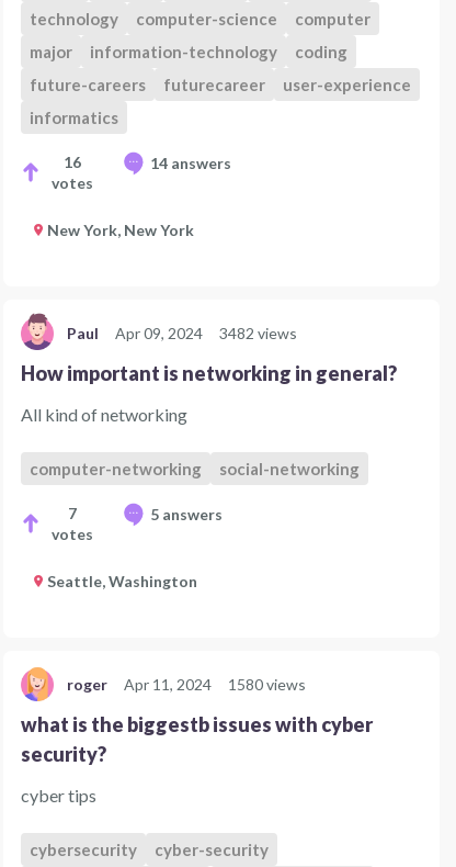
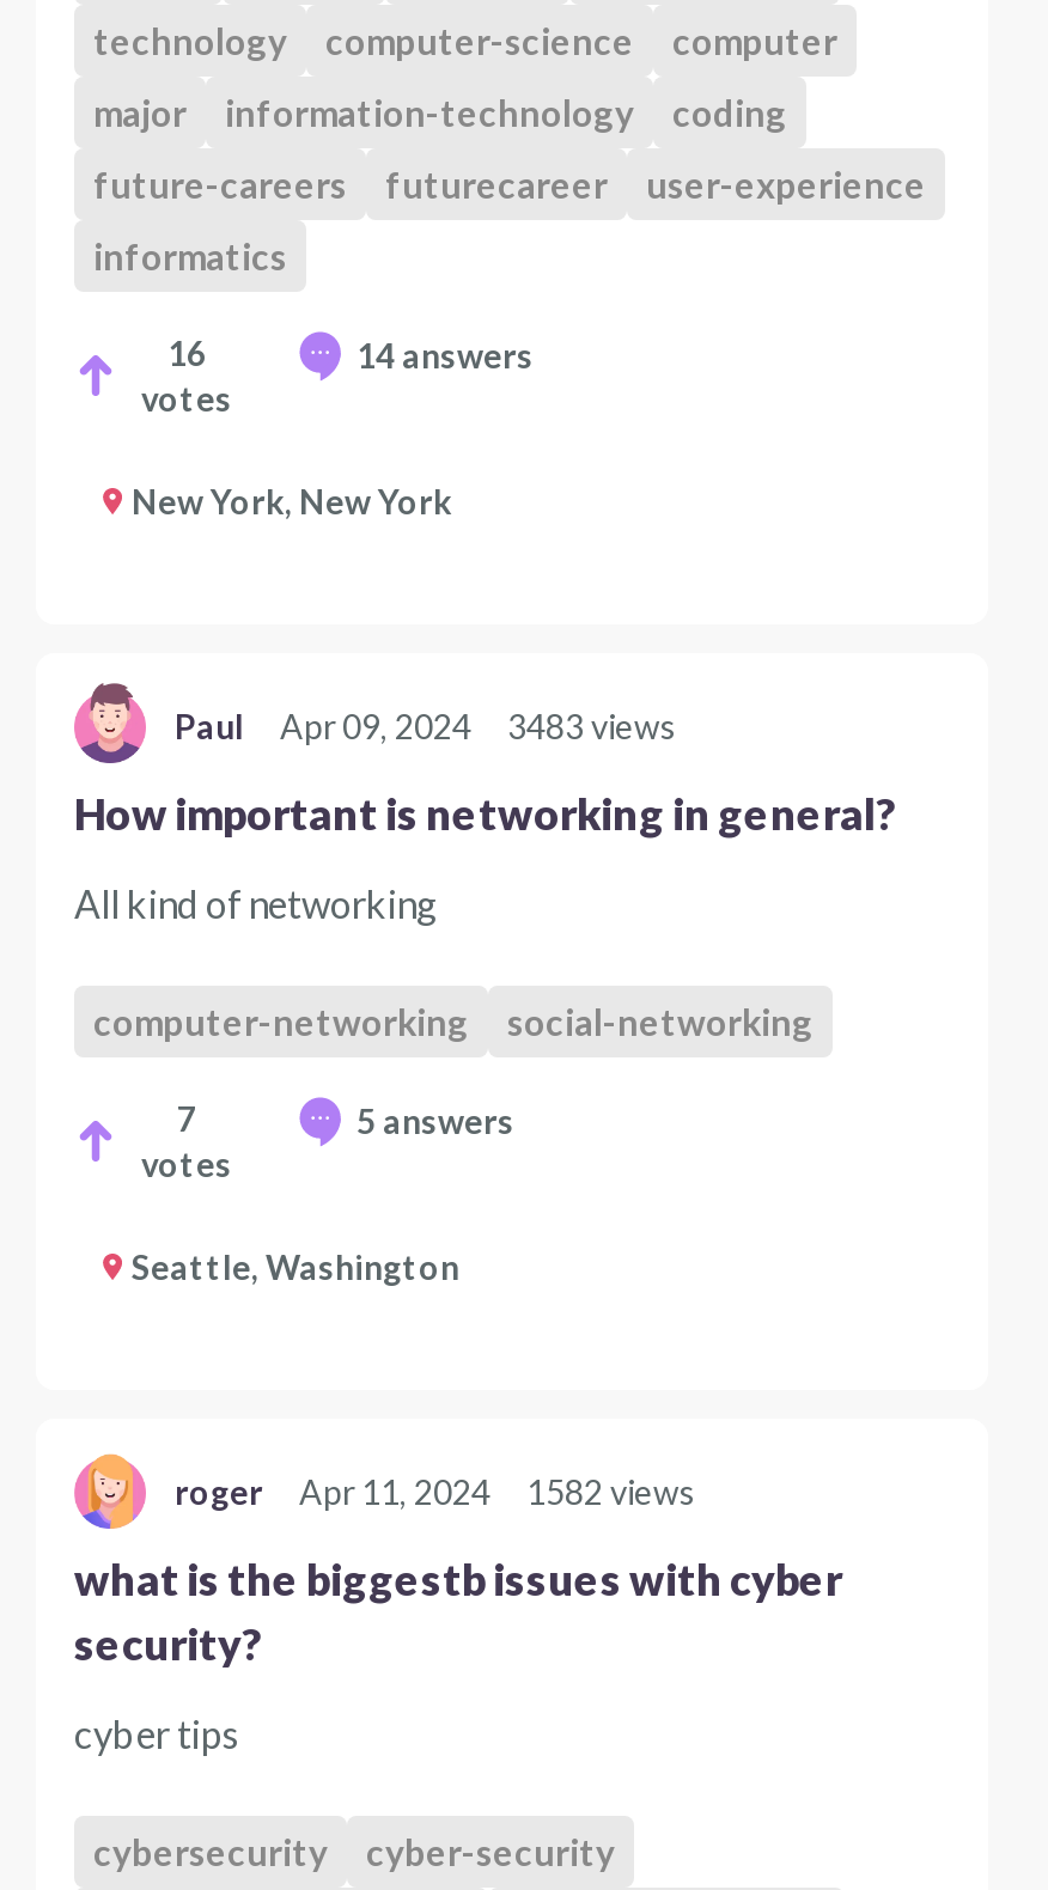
[67,324,297,343] Paul Apr 09, 2024 3482 views -> [175,706,677,747] Paul Apr 09, 2024 3483 views
[67,675,306,694] roger Apr 11, 2024 1580 views -> [175,1472,696,1512] roger Apr 11, 2024 1582 views

